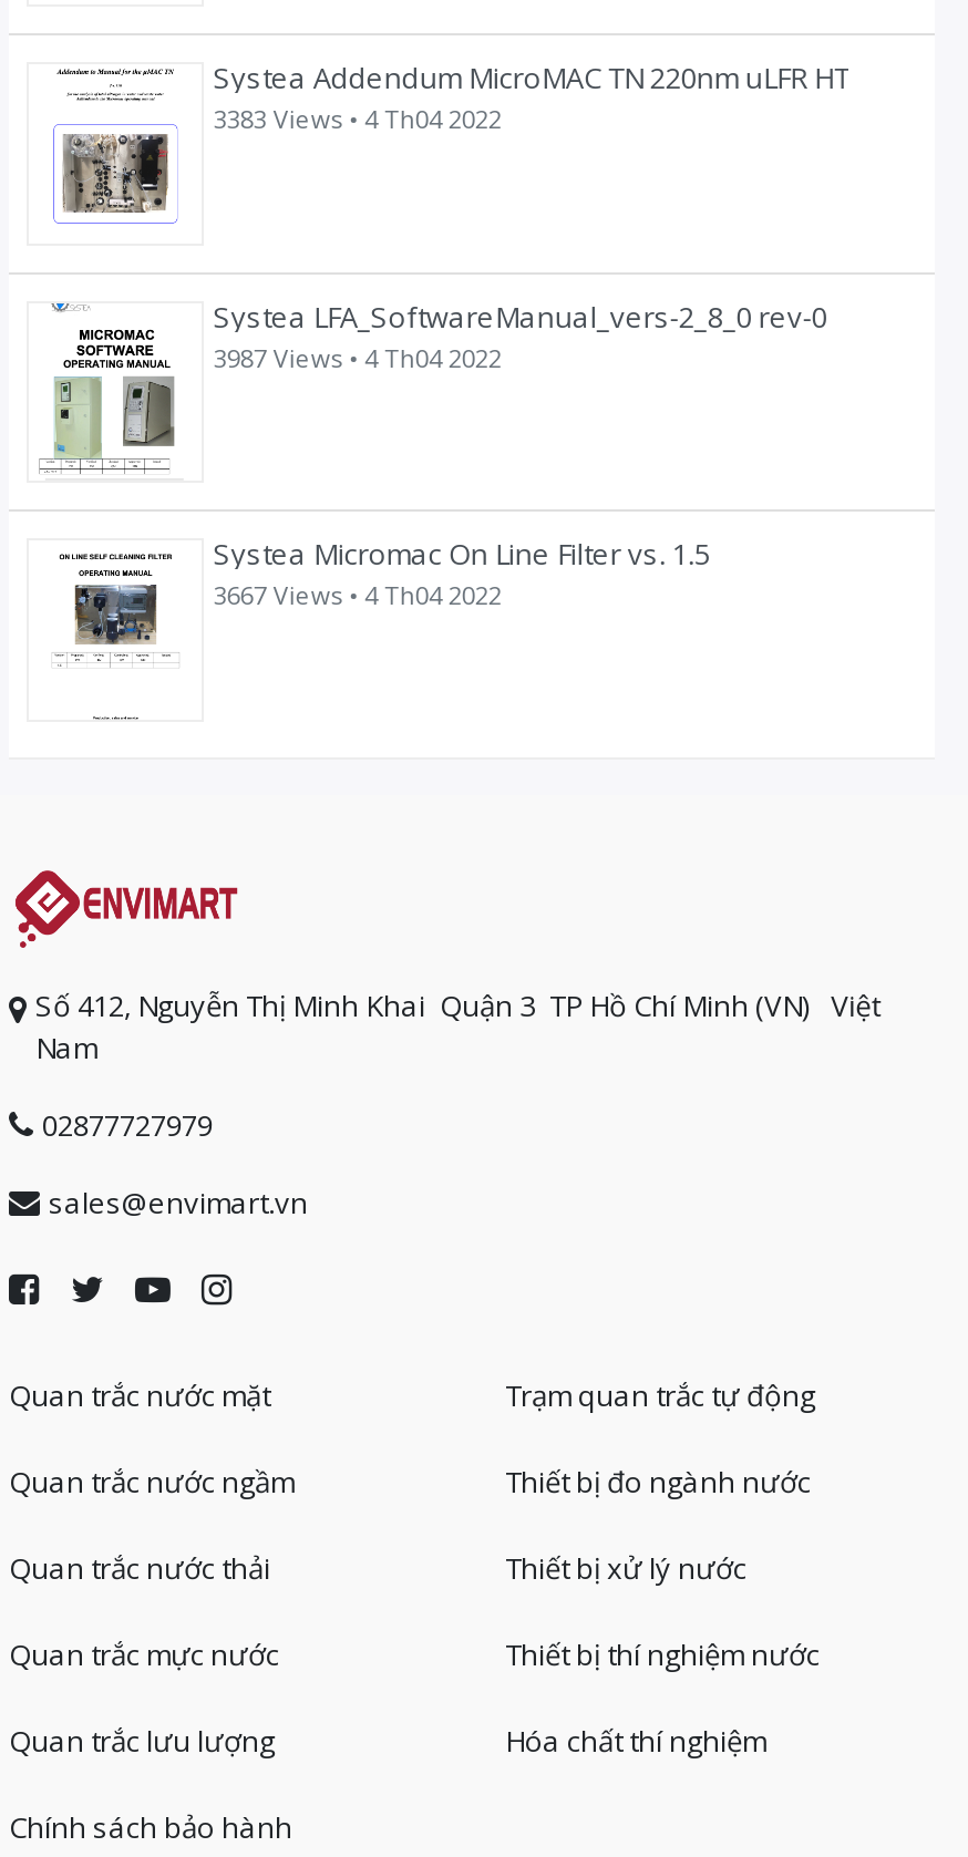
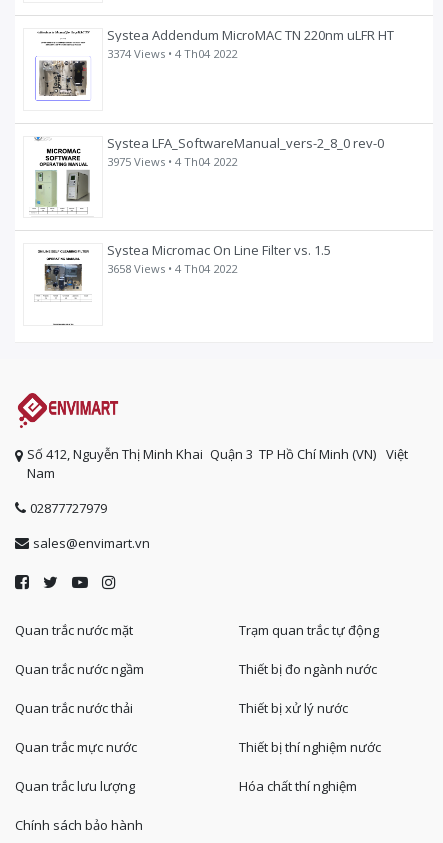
[214,103,501,136] 3383 Views • 4 Th04 2022 -> [107,46,237,61] 3374 Views • 4 Th04 2022
[214,341,501,374] 3987 Views • 4 Th04 2022 -> [107,154,237,169] 3975 Views • 4 Th04 2022
[214,578,501,612] 3667 Views • 4 Th04 2022 -> [107,261,237,276] 3658 Views • 4 Th04 2022

